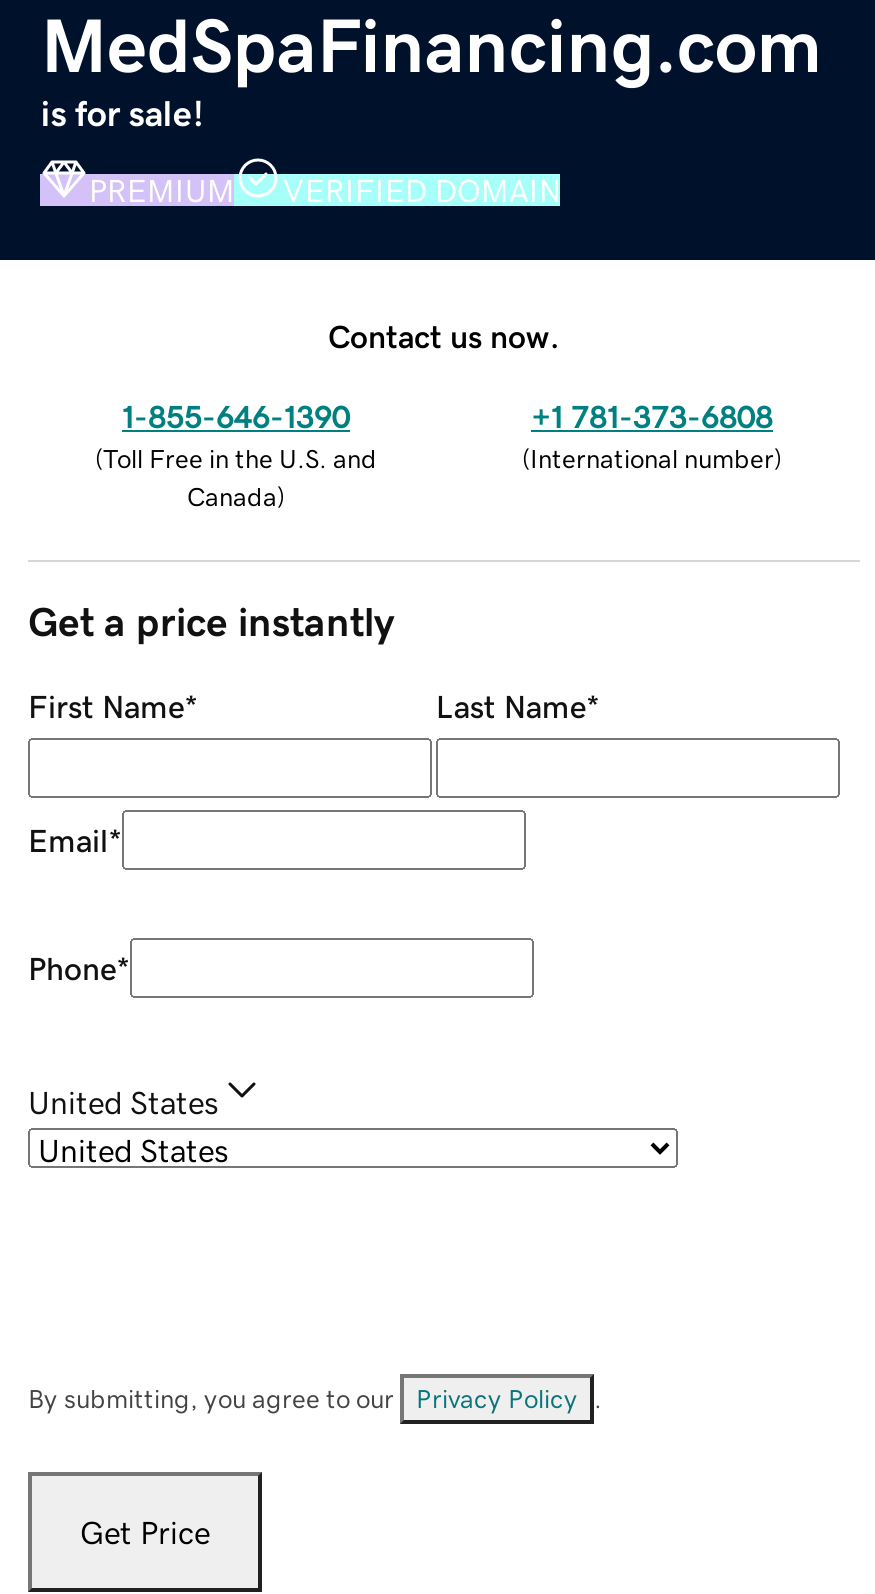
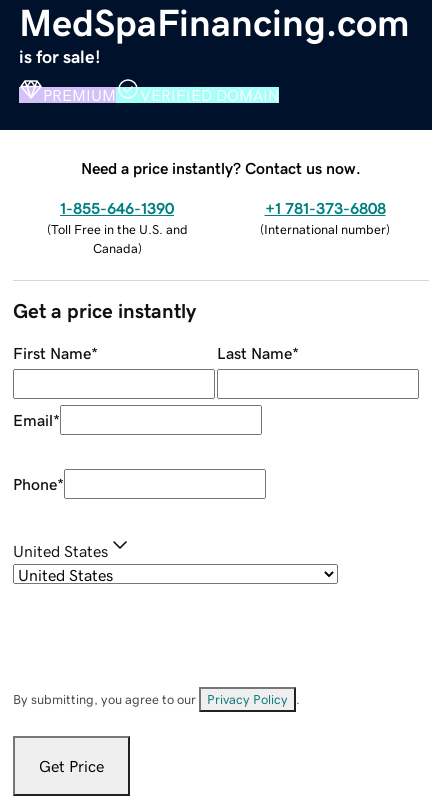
[328,319,560,351] Contact us now. -> [81,160,361,176] Need a price instantly? Contact us now.

